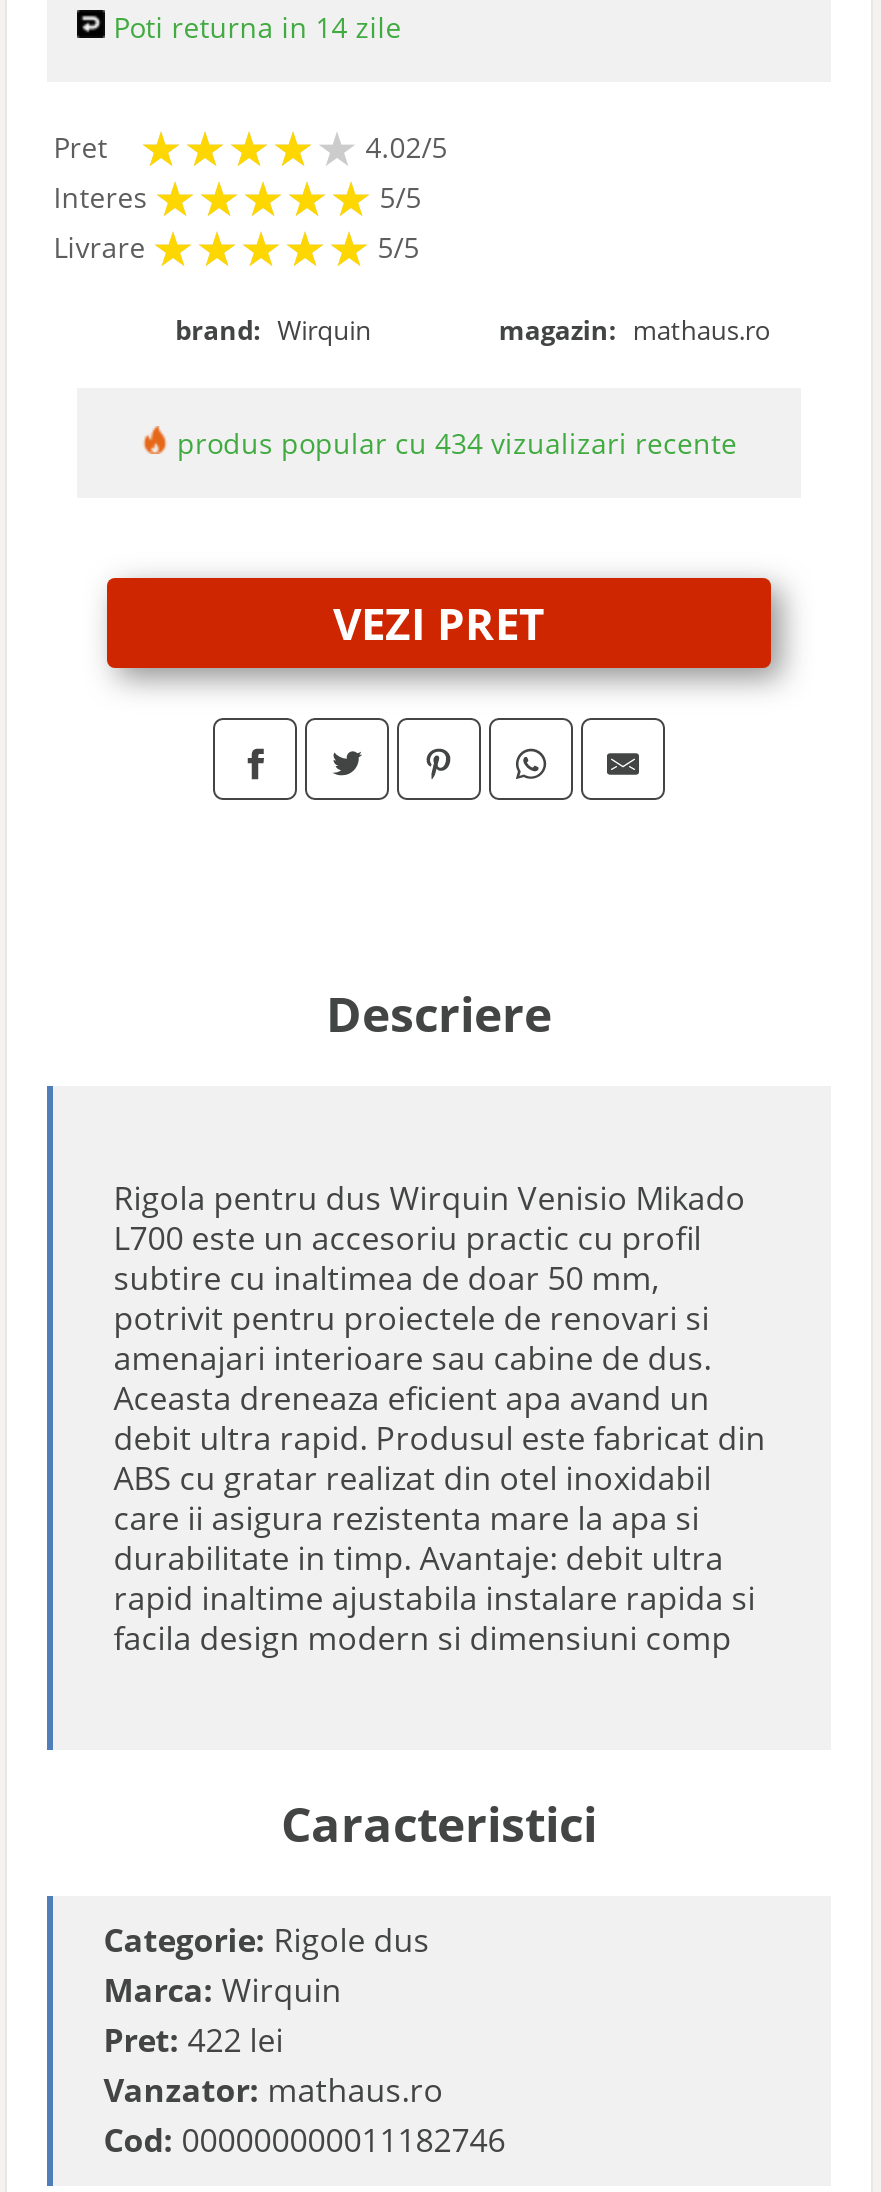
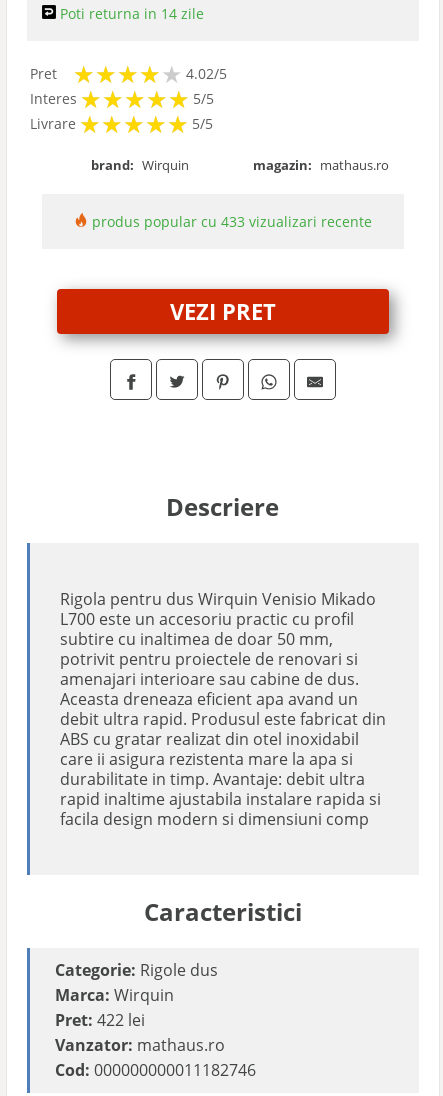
[169,424,737,462] produs popular cu 434 vizualizari recente -> [88,212,372,231] produs popular cu 433 vizualizari recente

